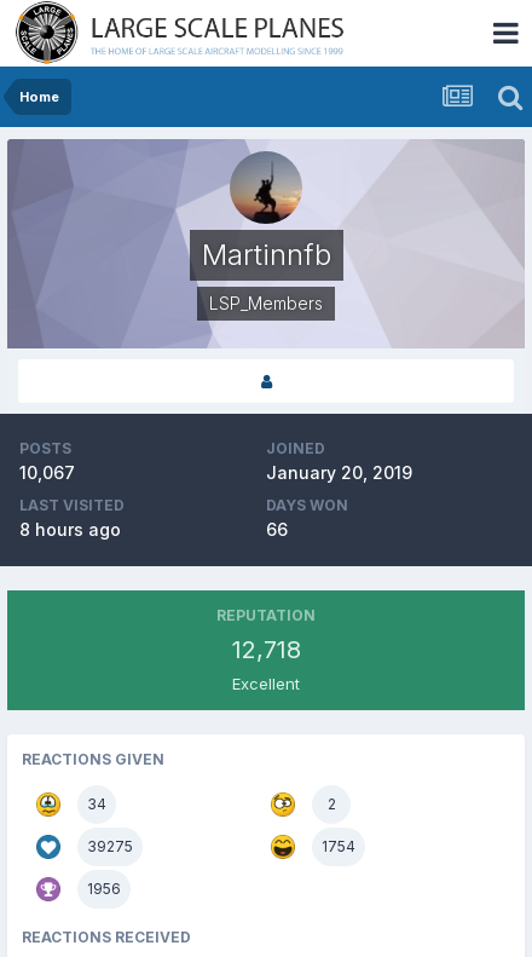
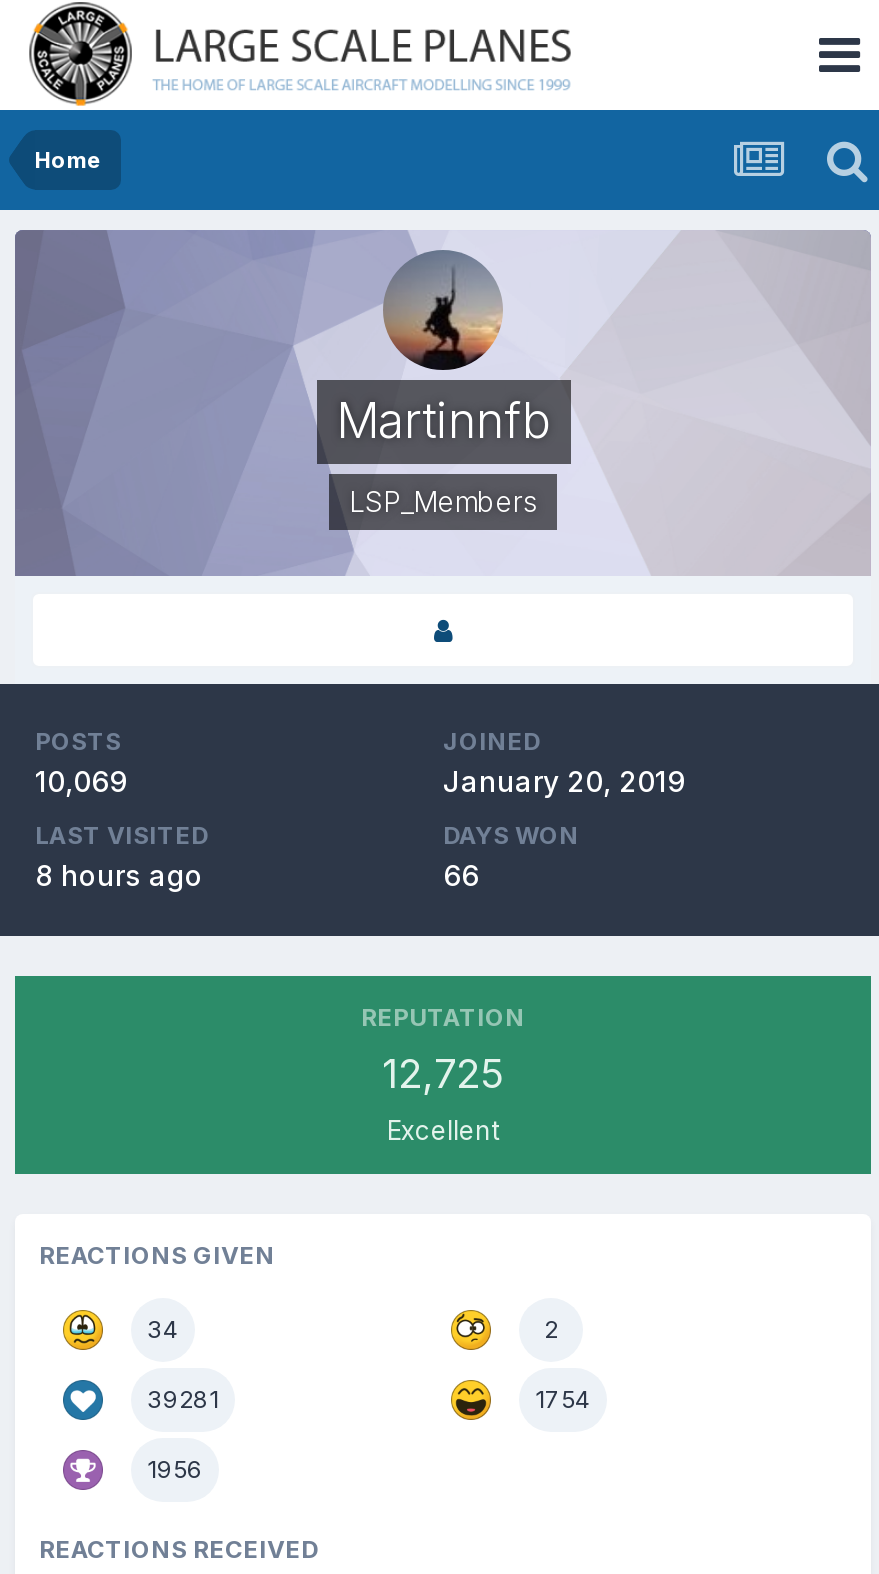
[19,462,75,483] 10,067 -> [35,764,127,798] 10,069
[232,635,300,664] 12,718 -> [382,1050,504,1098] 12,725
[87,837,133,855] 39275 -> [147,1384,219,1414] 39281

